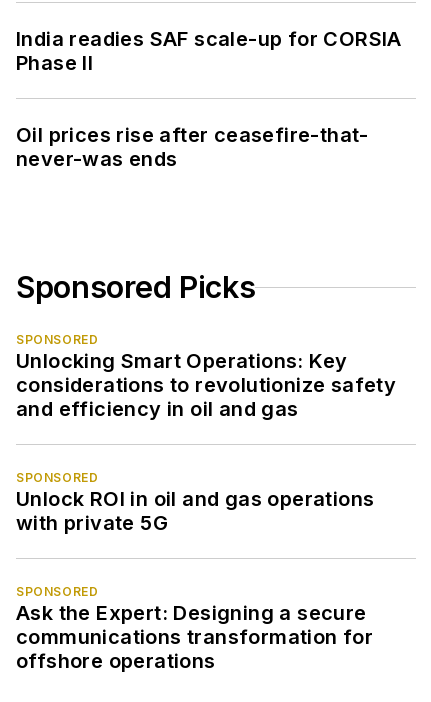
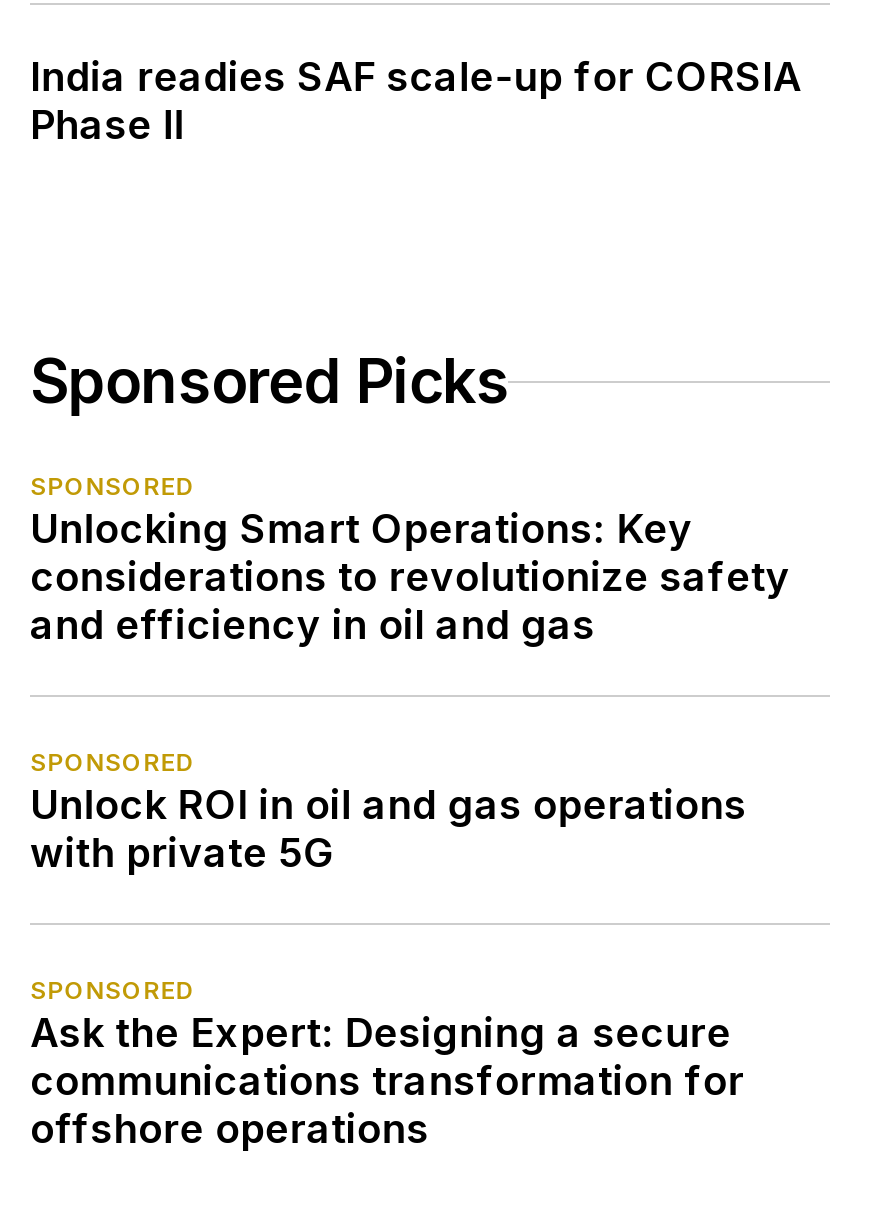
[16,123,369,171] Oil prices rise after ceasefire-that- | never-was ends -> none

